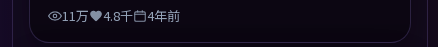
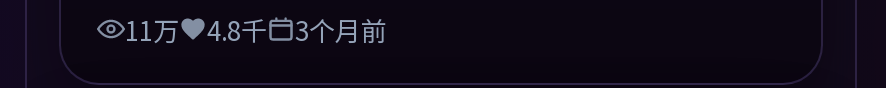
[62,6,180,25] 11万 4.8千 4年前 -> [125,11,387,49] 11万 4.8千 3个月前

